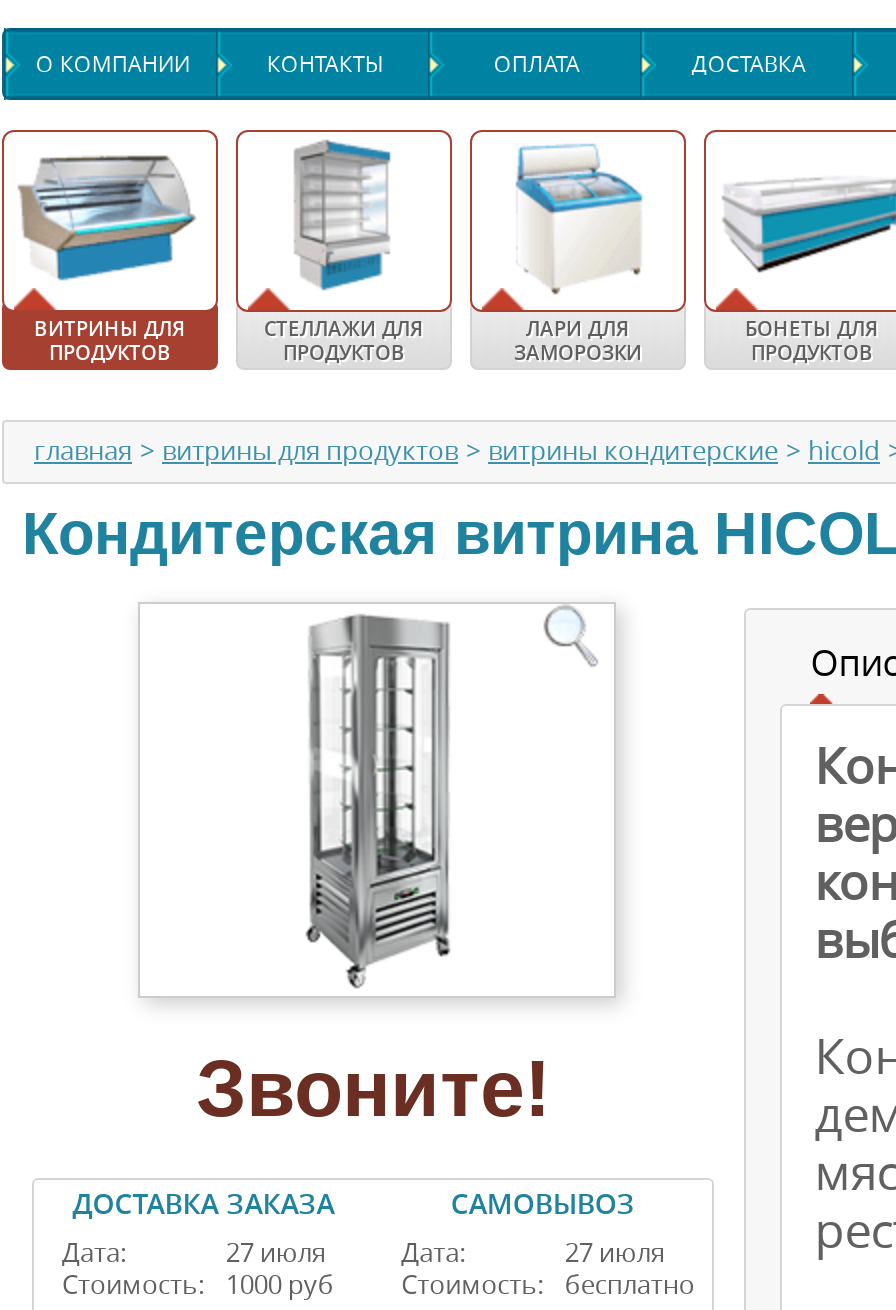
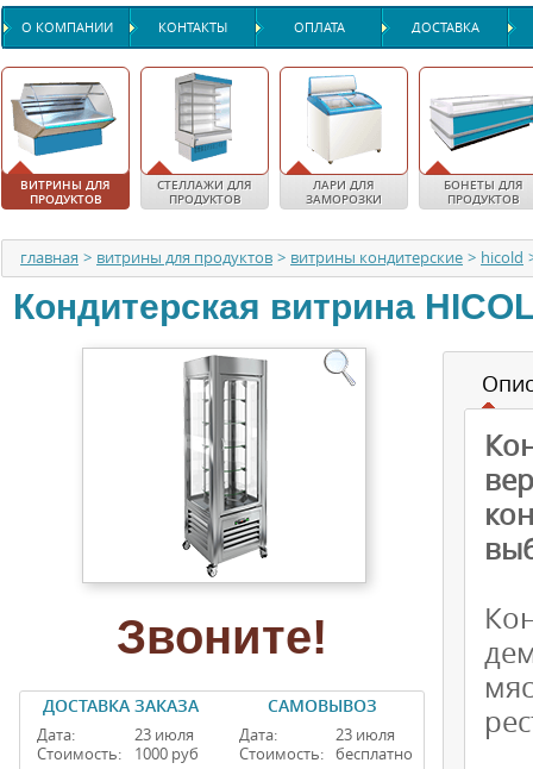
[226,1236,326,1270] 27 июля -> [134,725,194,745] 23 июля
[565,1236,665,1270] 27 июля -> [336,725,395,745] 23 июля

